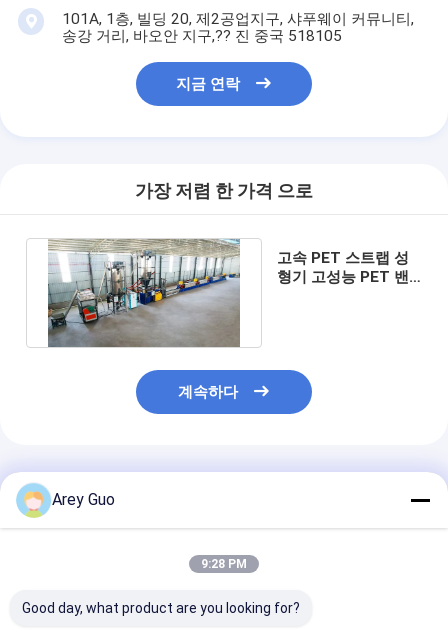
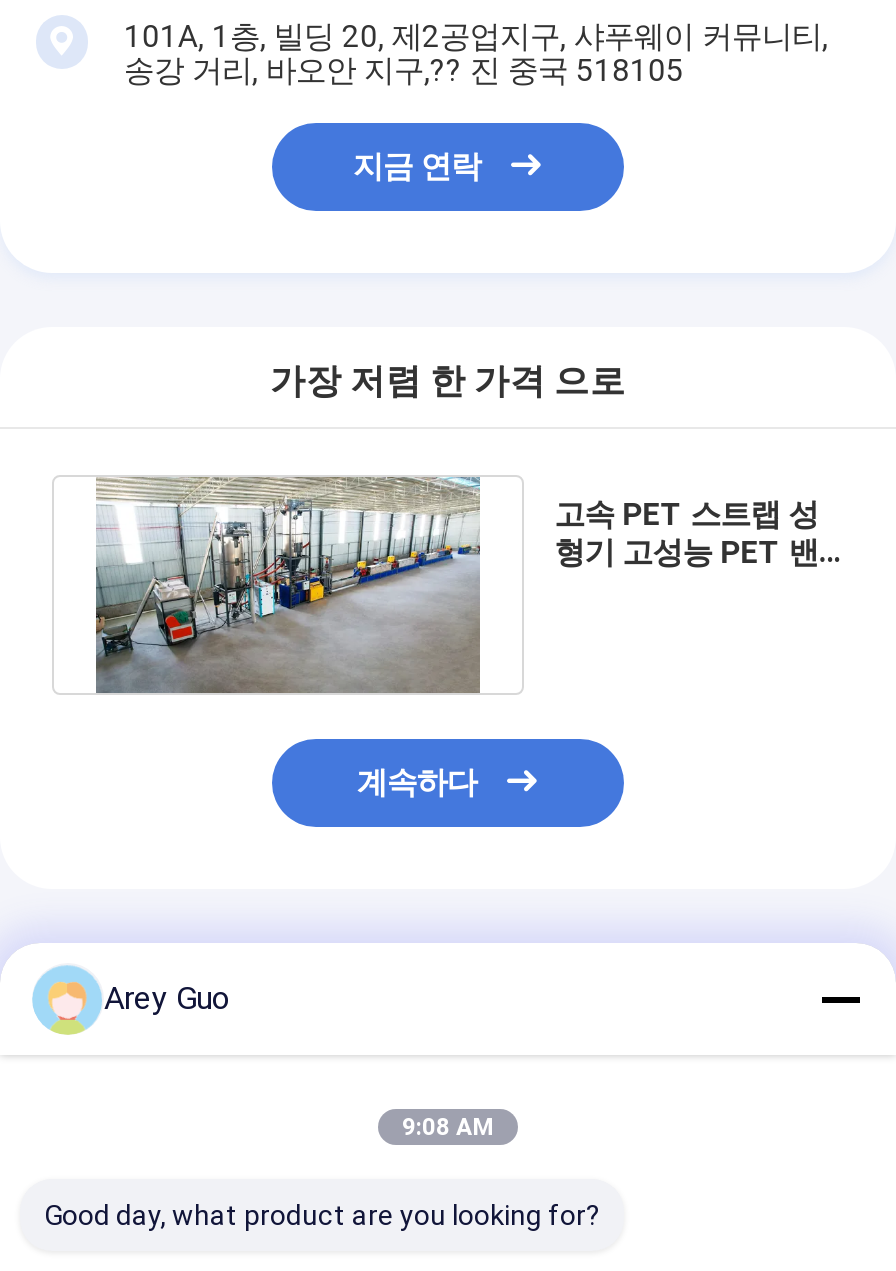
[201,557,247,571] 9:28 PM -> [402,1113,494,1141] 9:08 AM

